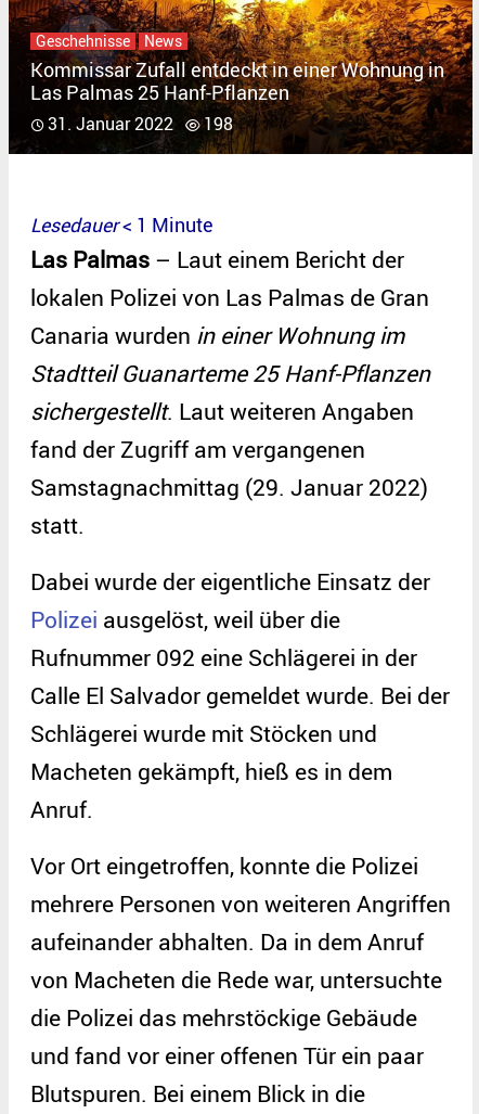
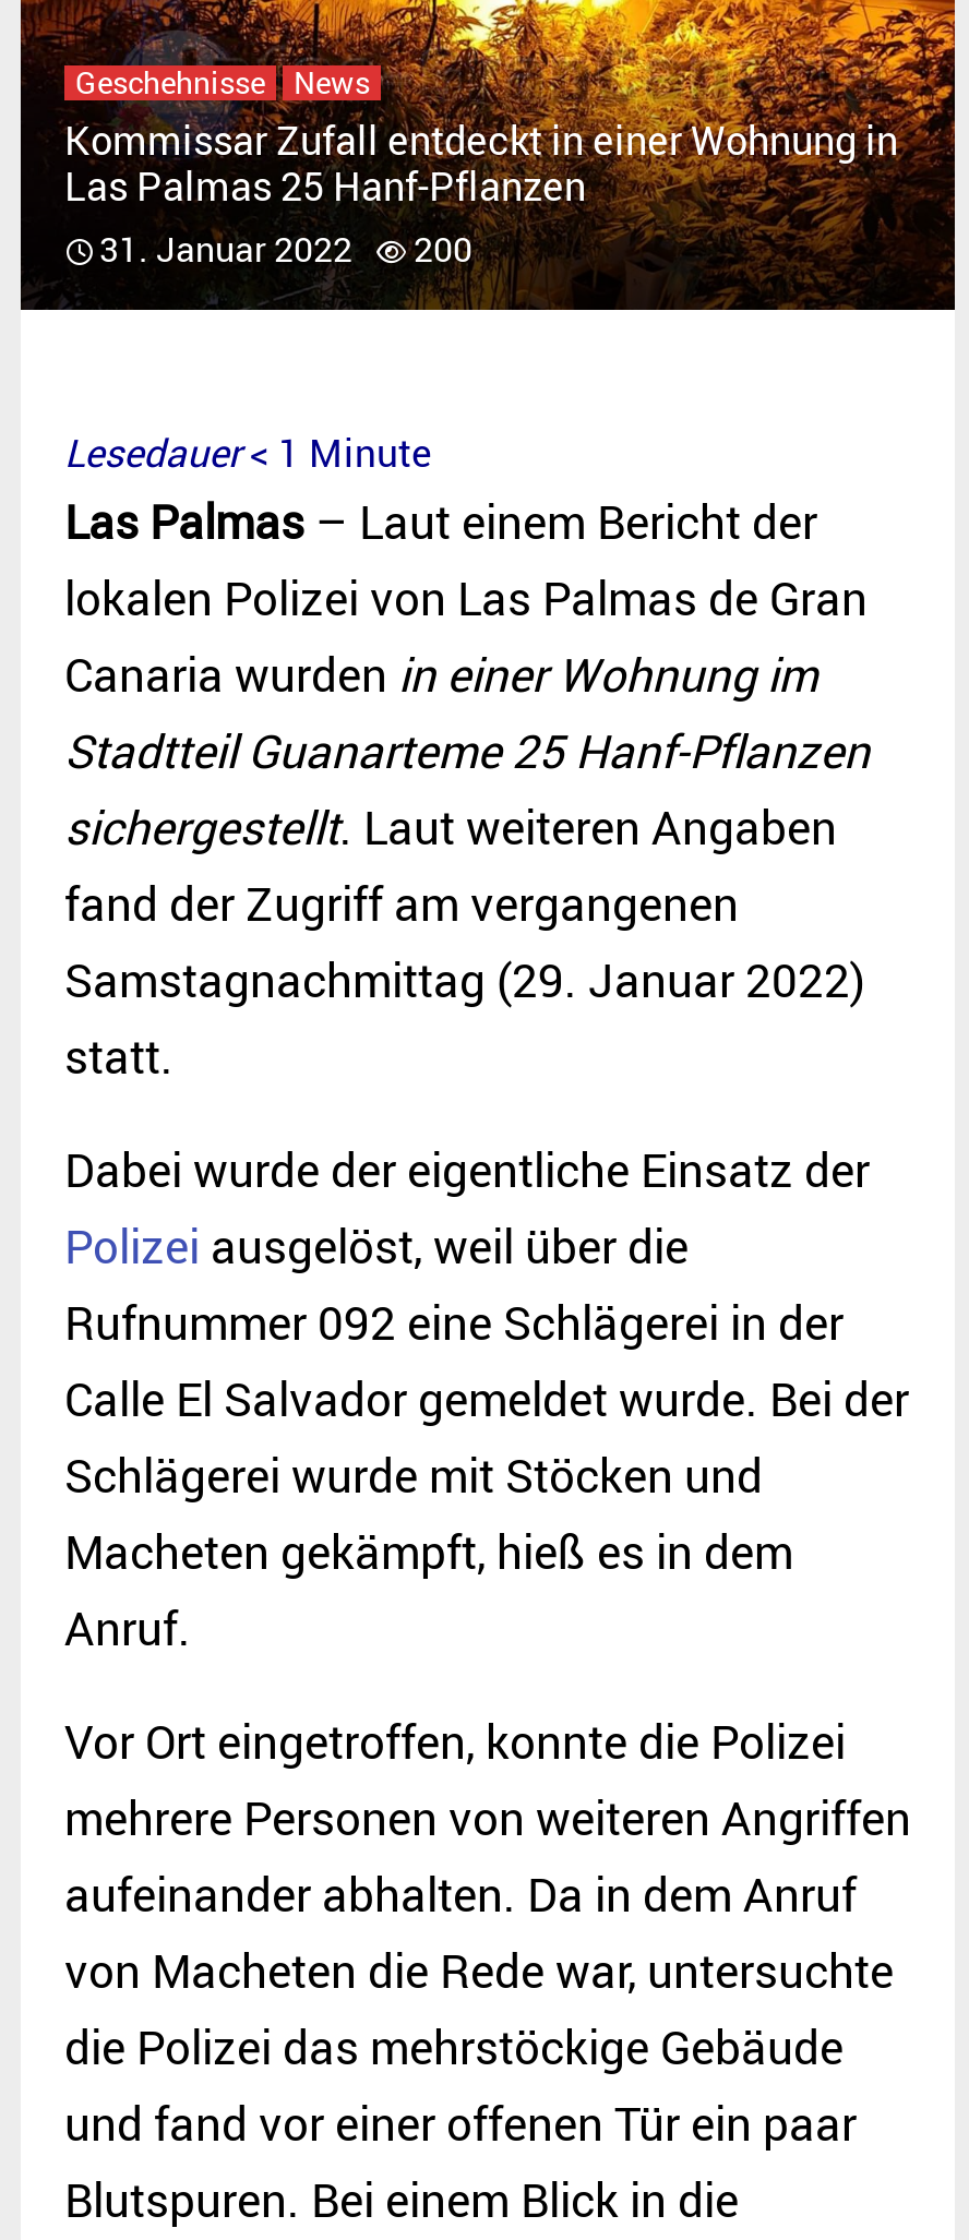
[48,112,233,135] 31. Januar 2022 198 -> [99,224,472,272] 31. Januar 2022 200

